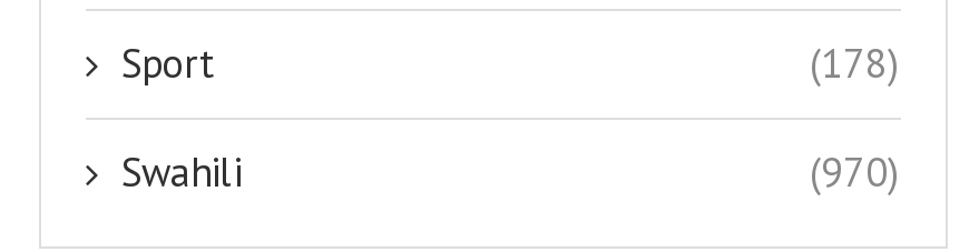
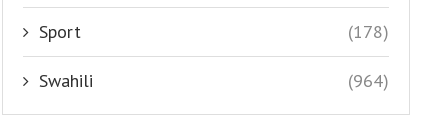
[810,147,901,198] (970) -> [348,69,389,92] (964)

